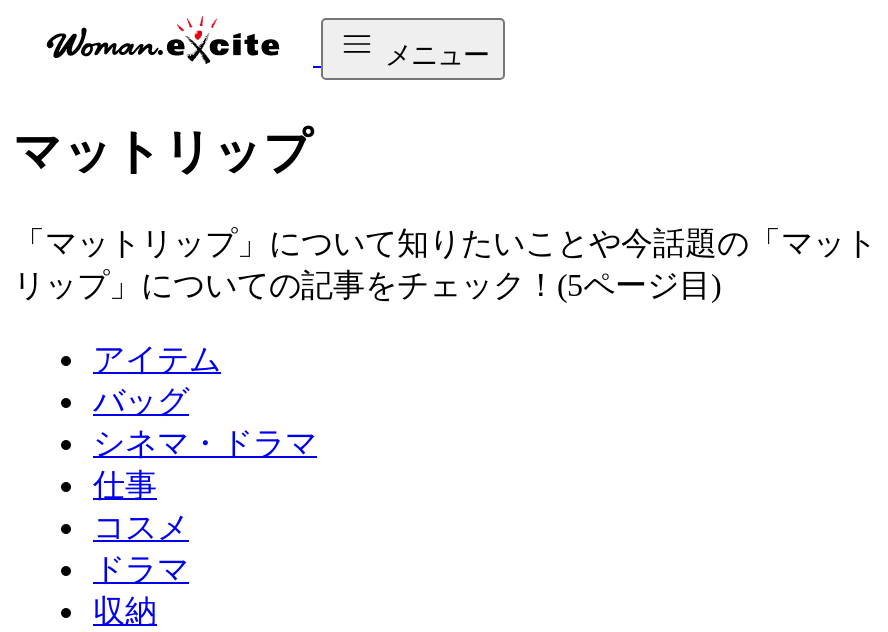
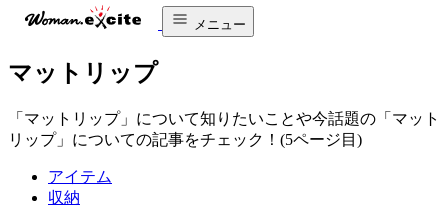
[93,384,317,586] バッグ | シネマ・ドラマ | 仕事 | コスメ | ドラマ -> none

